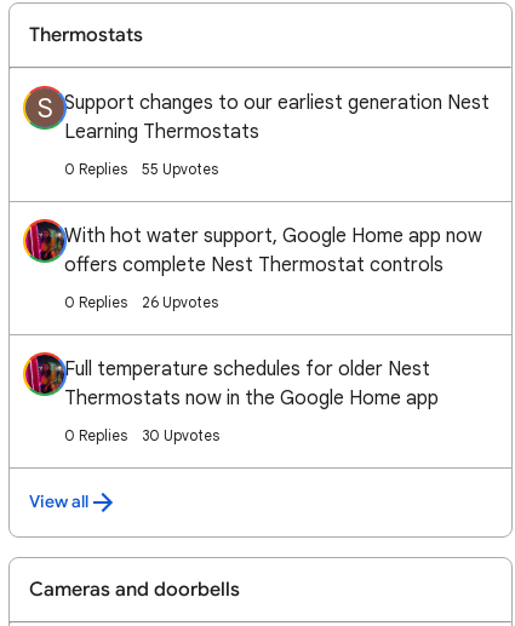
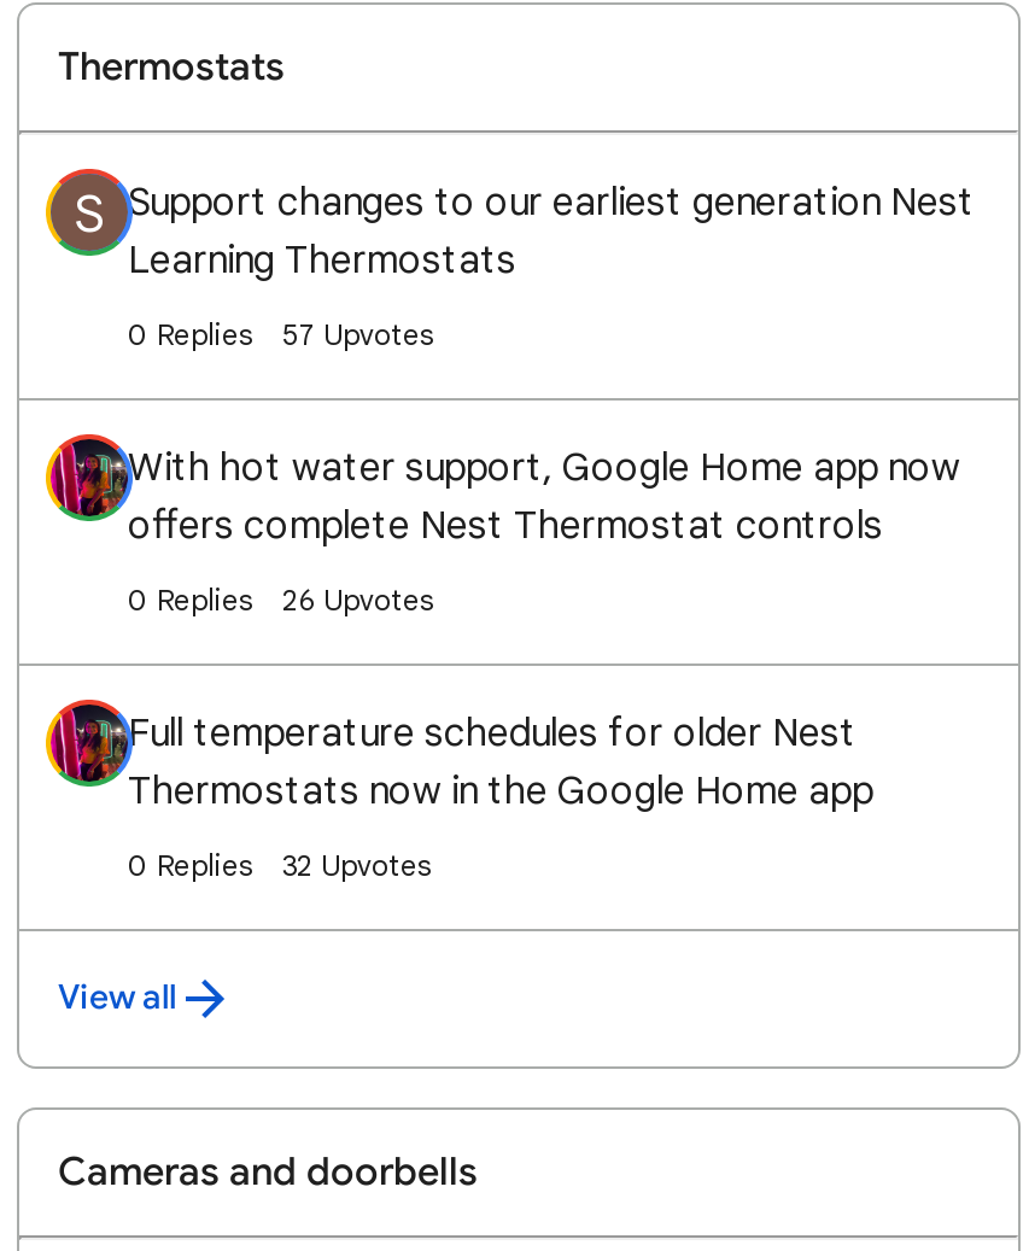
[142,160,218,178] 55 Upvotes -> [282,316,434,352] 57 Upvotes
[142,426,219,444] 30 Upvotes -> [282,847,432,883] 32 Upvotes

